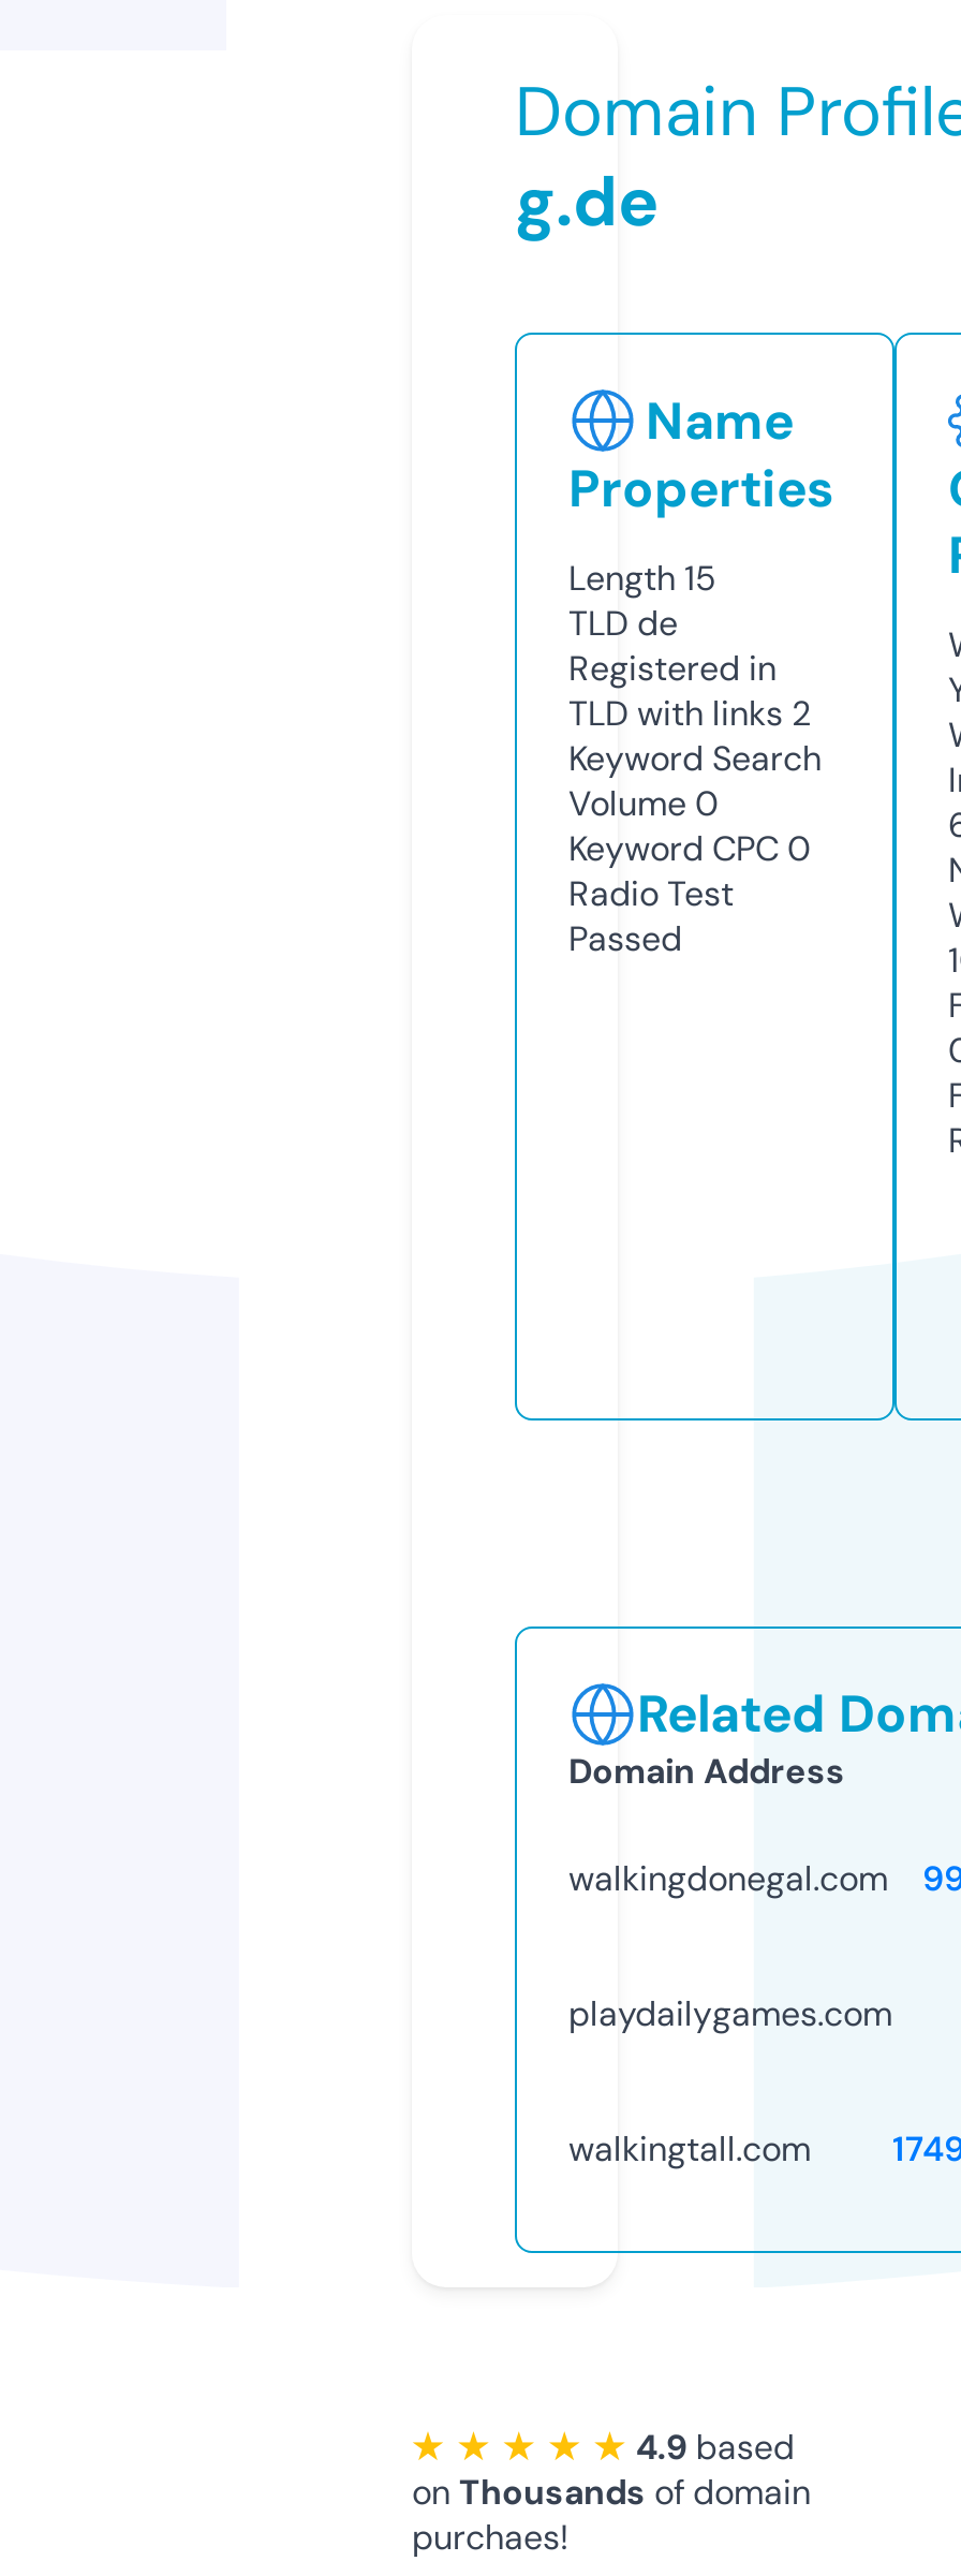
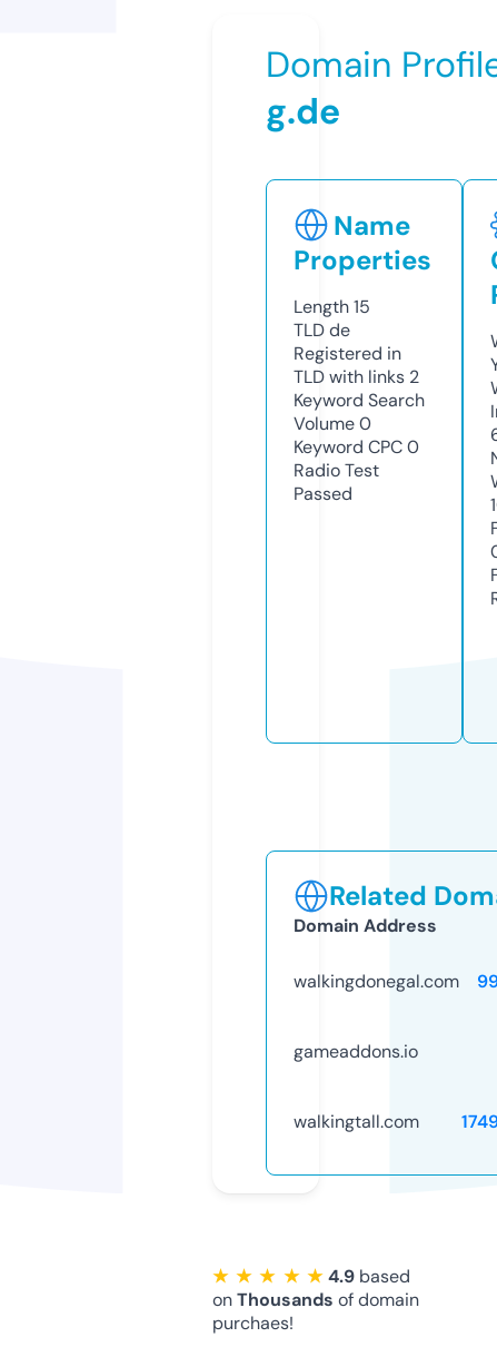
[568,1991,892,2036] playdailygames.com -> [294,1040,418,1063] gameaddons.io

